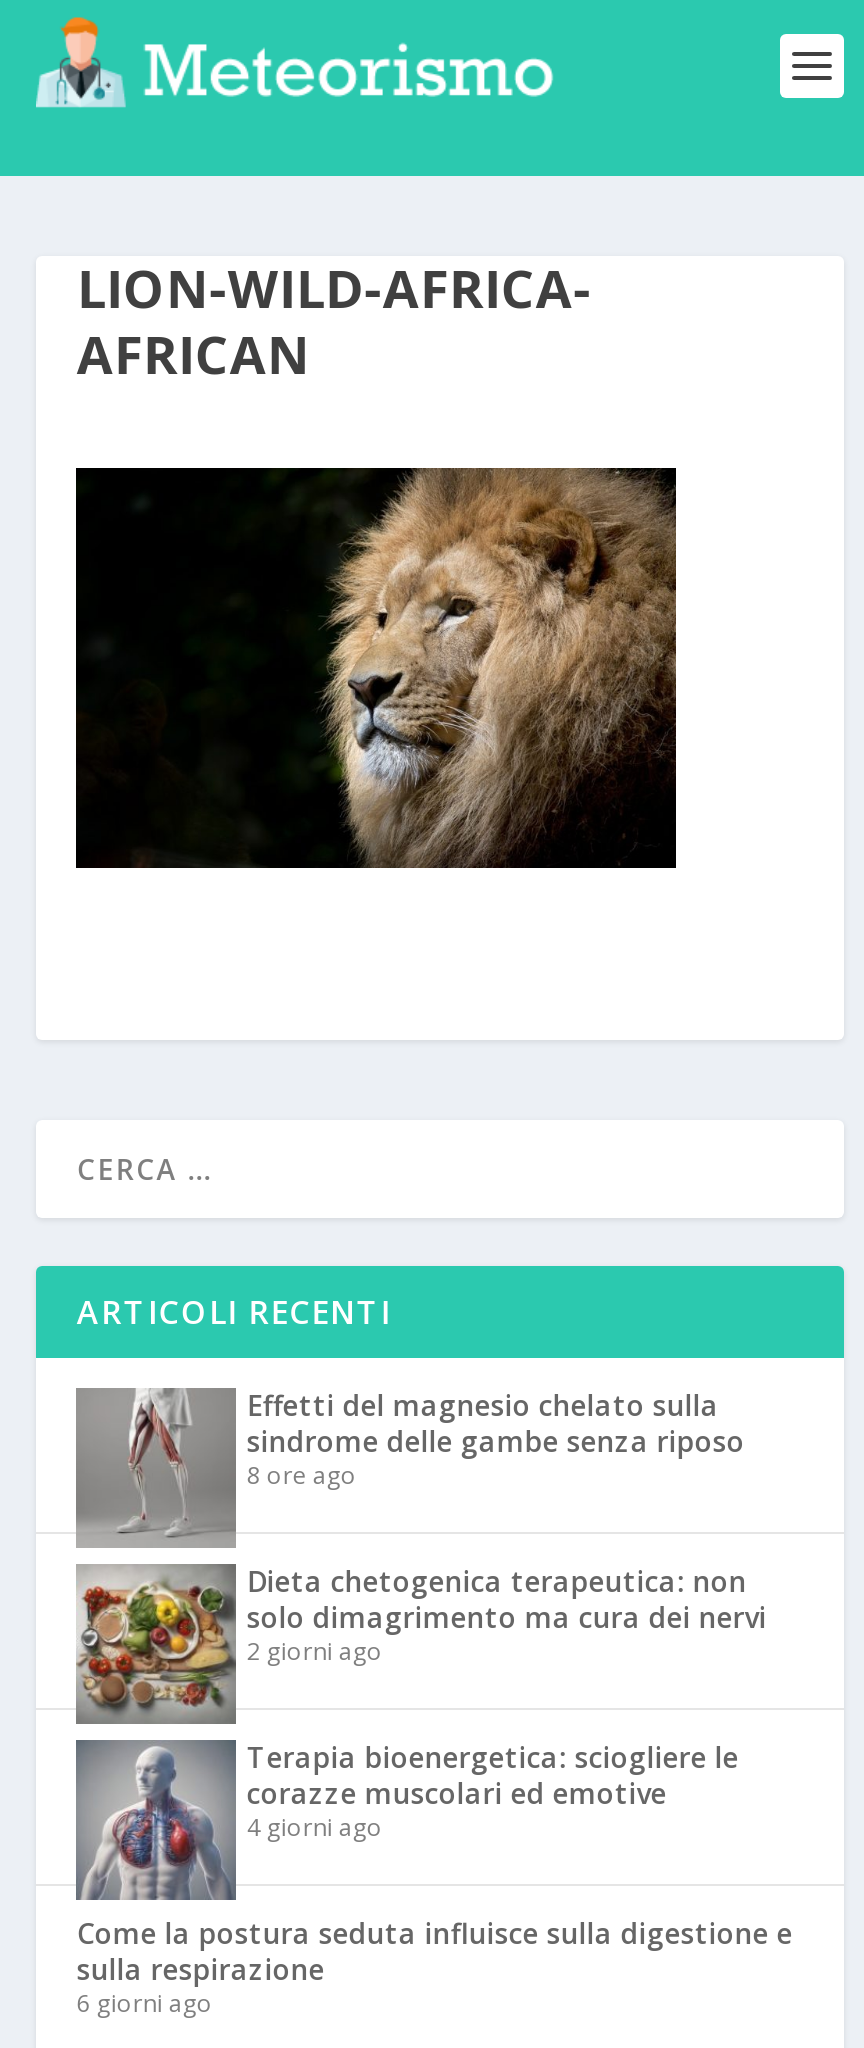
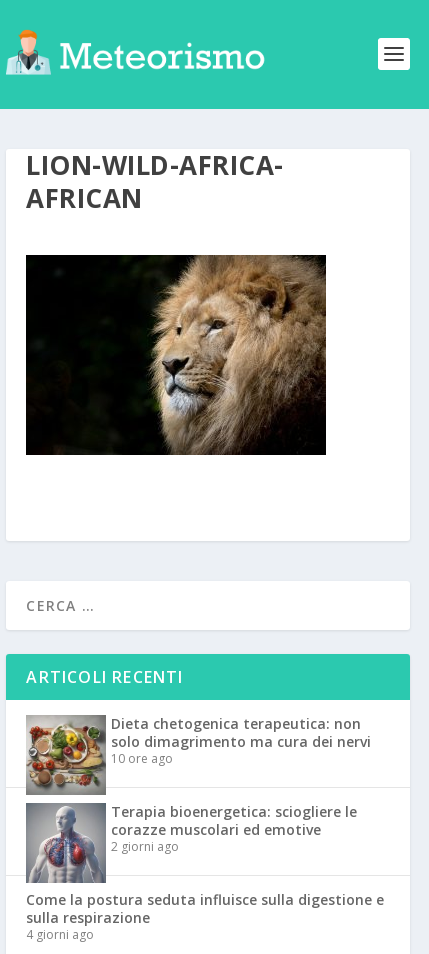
[76,1386,745,1544] [image] | Effetti del magnesio chelato sulla | sindrome delle gambe senza riposo | 8 ore ago -> none
[247,1634,383,1668] 2 giorni ago -> [111,750,173,767] 10 ore ago
[247,1810,383,1844] 4 giorni ago -> [111,838,179,855] 2 giorni ago
[77,1986,213,2020] 6 giorni ago -> [26,926,94,943] 4 giorni ago

